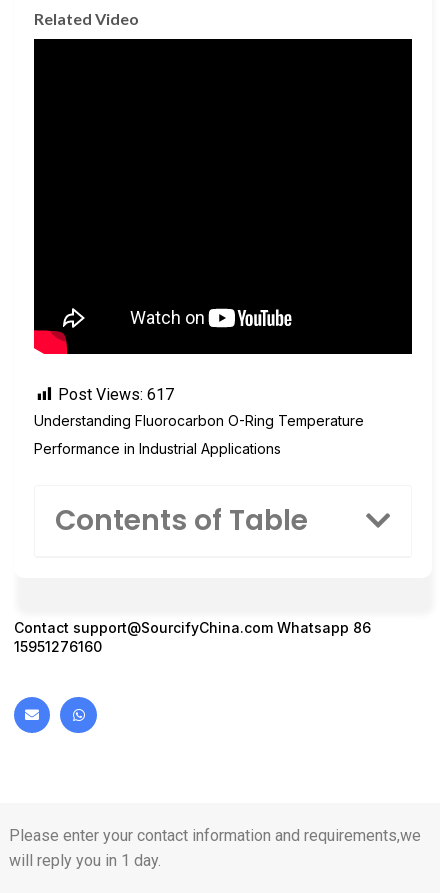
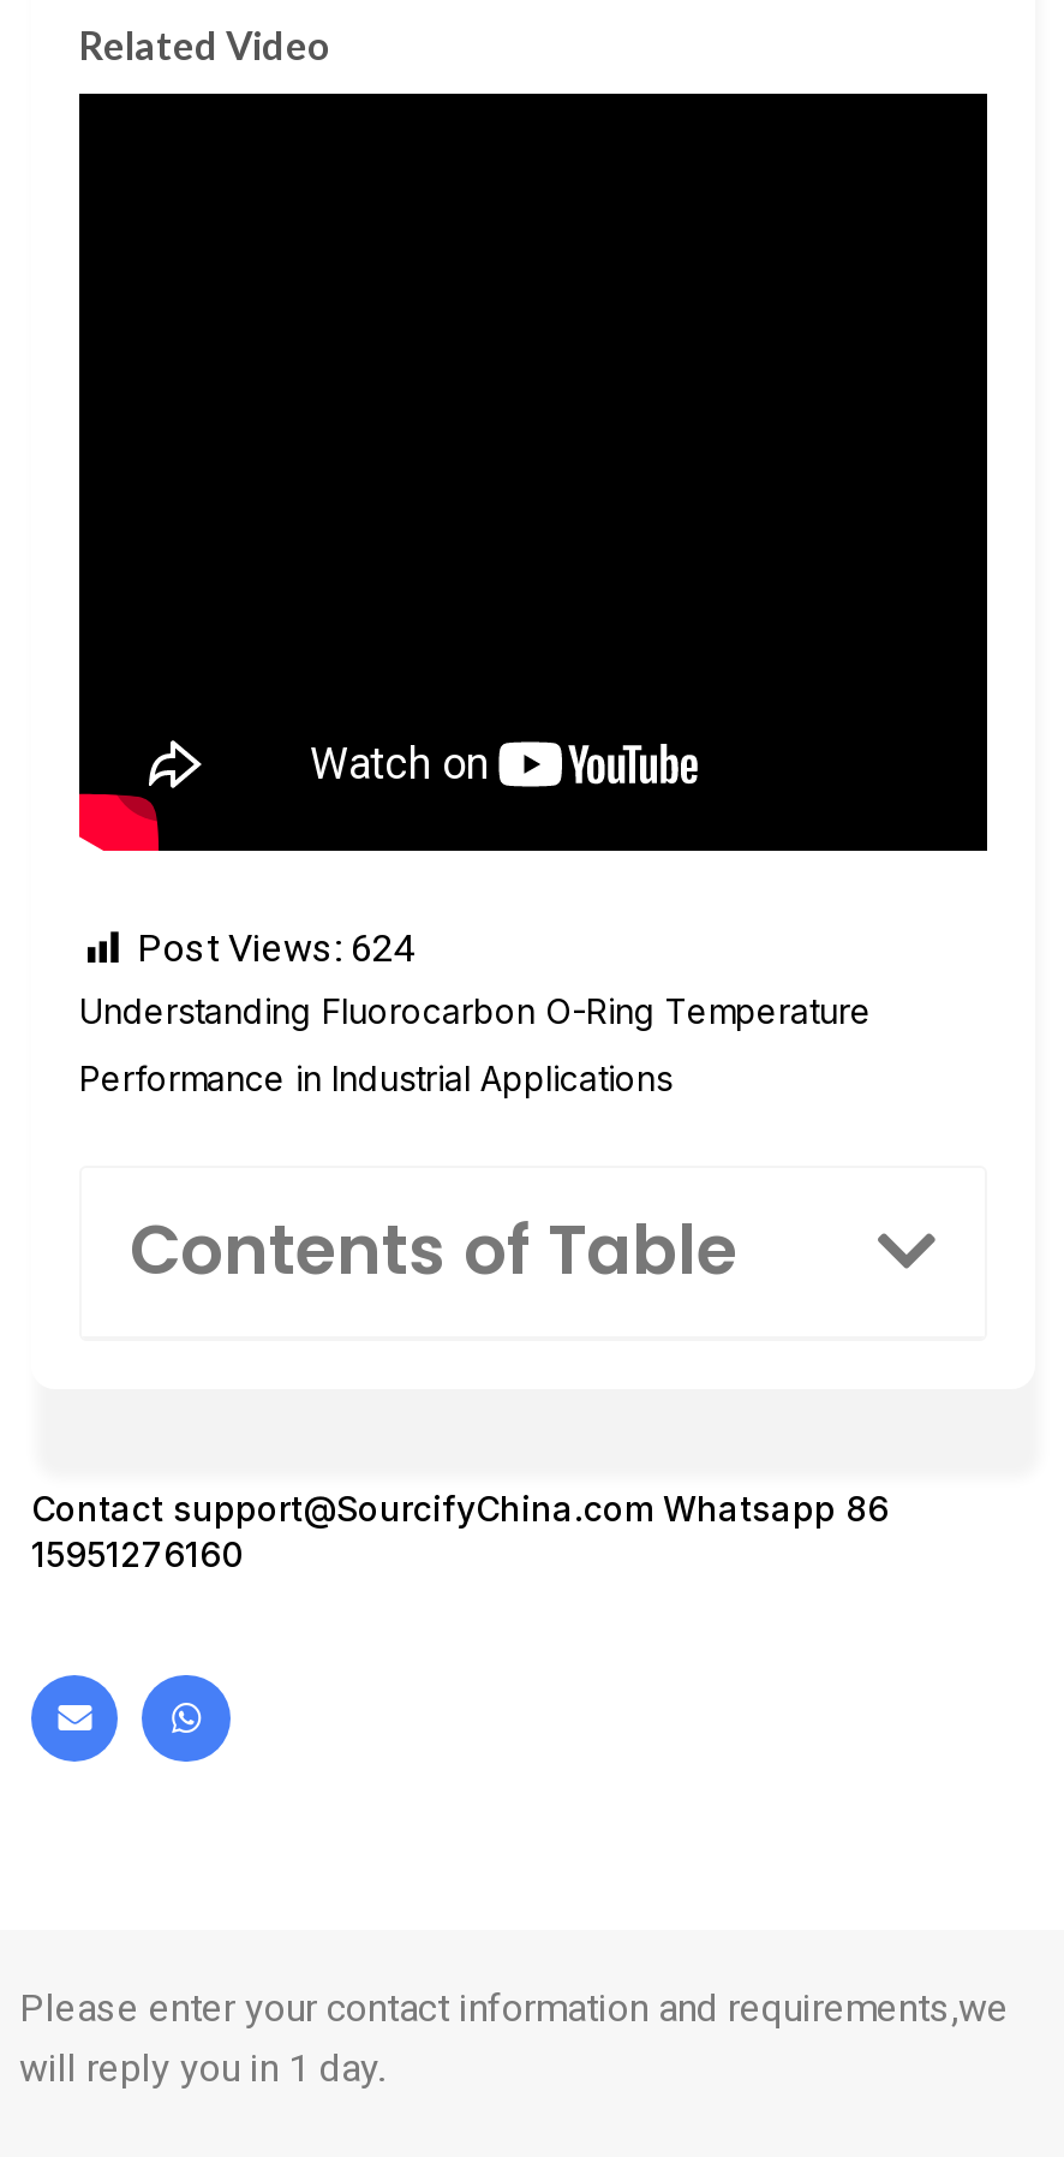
[58,385,174,404] Post Views: 617 -> [137,925,416,971] Post Views: 624

